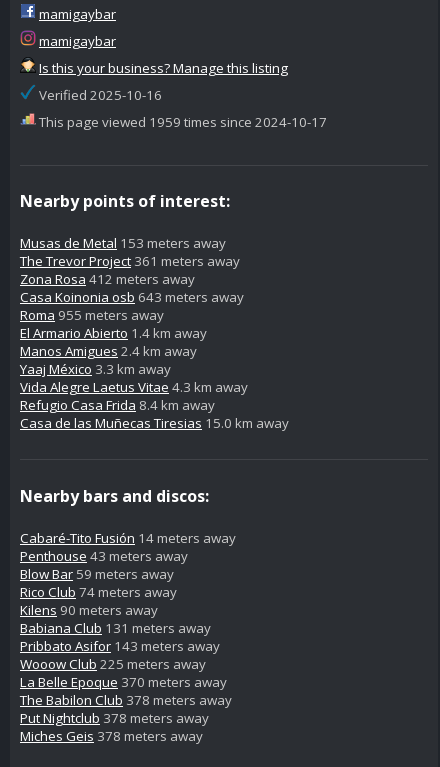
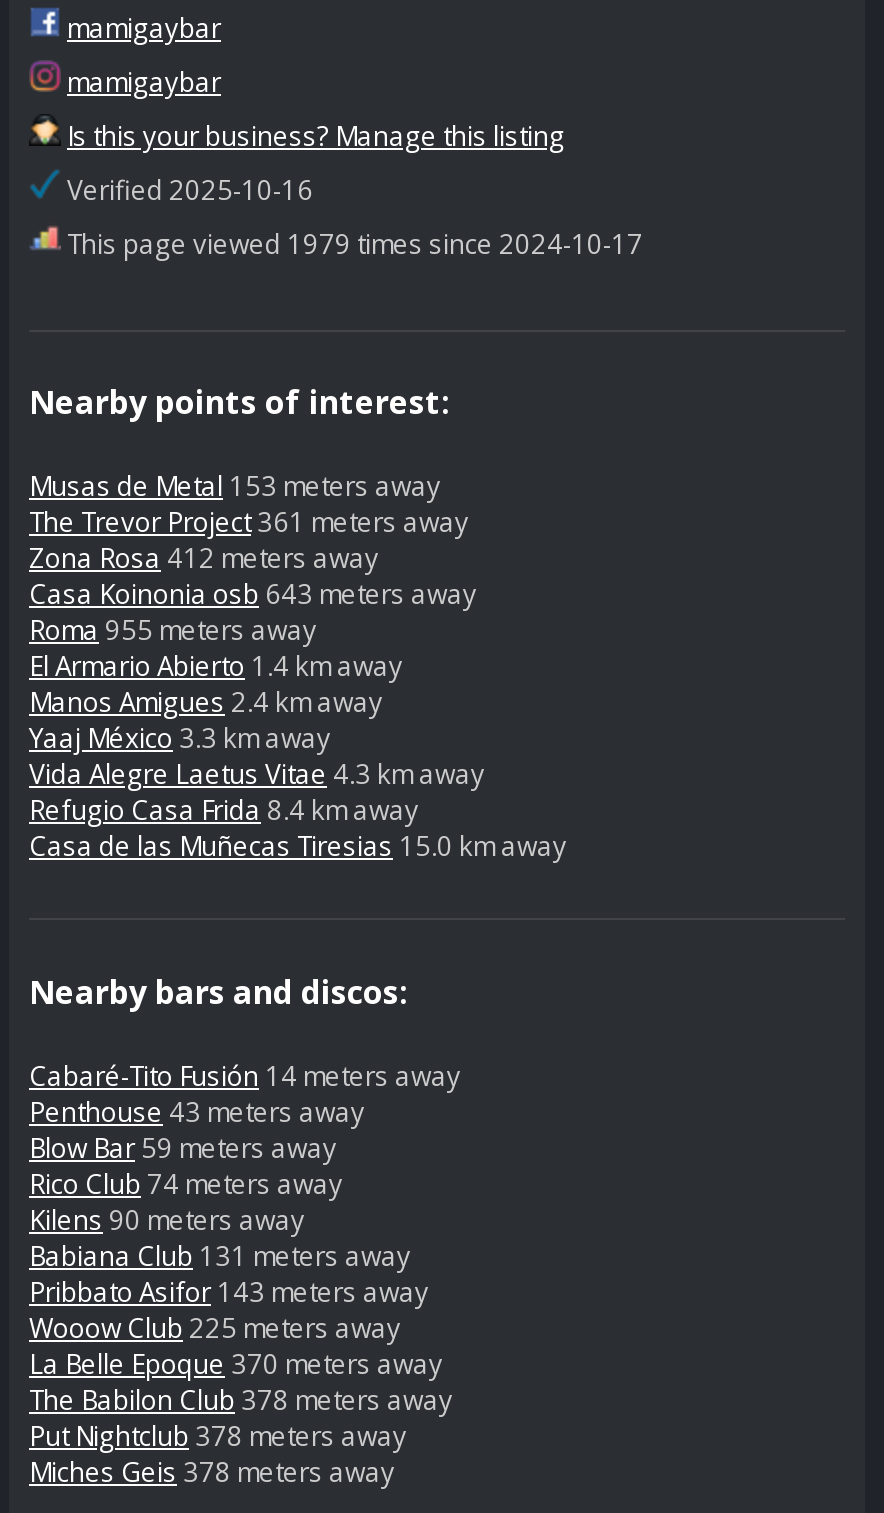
[36,113,327,131] This page viewed 1959 times since 2024-10-17 -> [61,226,643,262] This page viewed 1979 times since 2024-10-17

